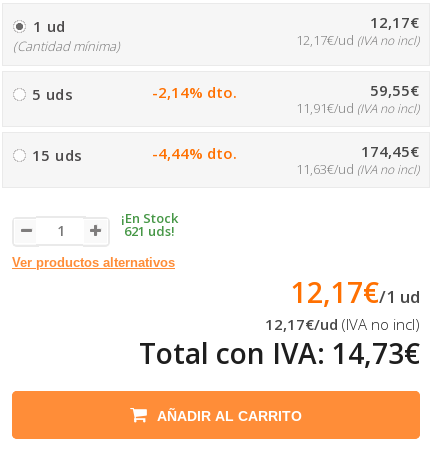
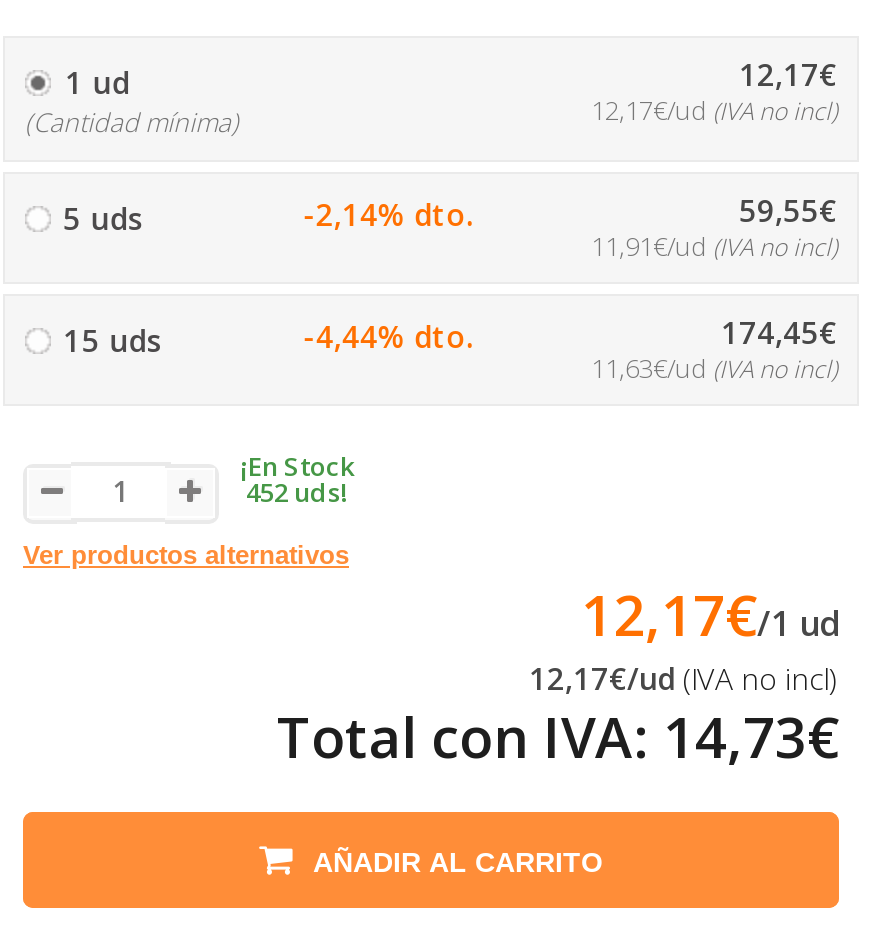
[123,222,174,240] 621 uds! -> [246,474,348,510] 452 uds!

